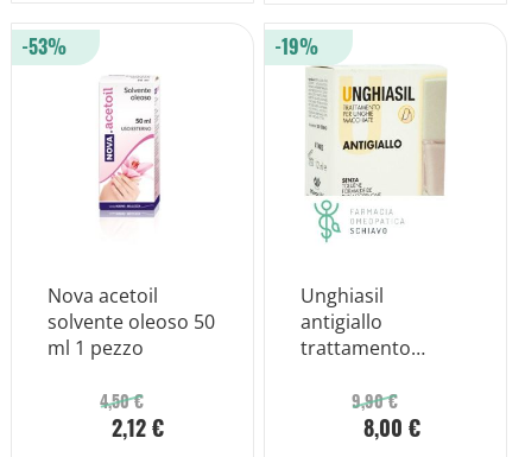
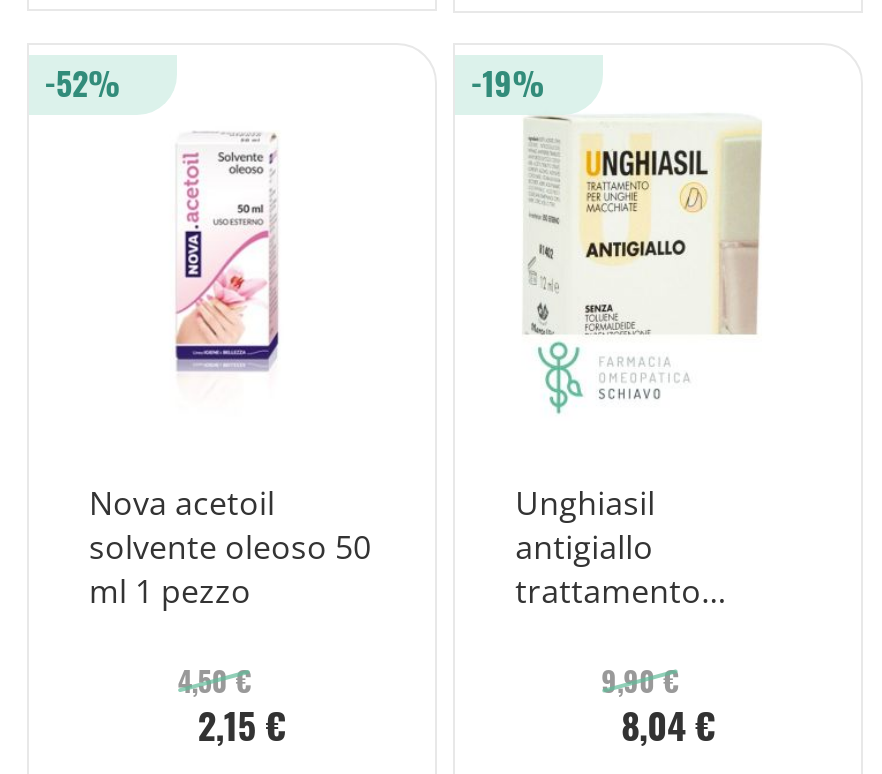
[21,32,66,60] -53% -> [44,58,120,106] -52%
[112,412,164,443] 2,12 € -> [198,699,286,751] 2,15 €
[363,412,420,443] 8,00 € -> [621,699,715,751] 8,04 €

